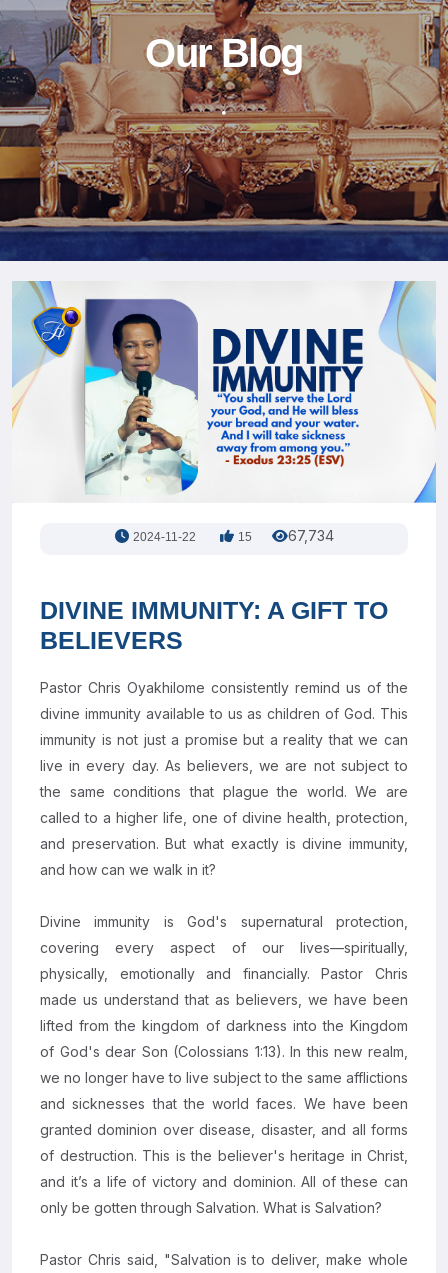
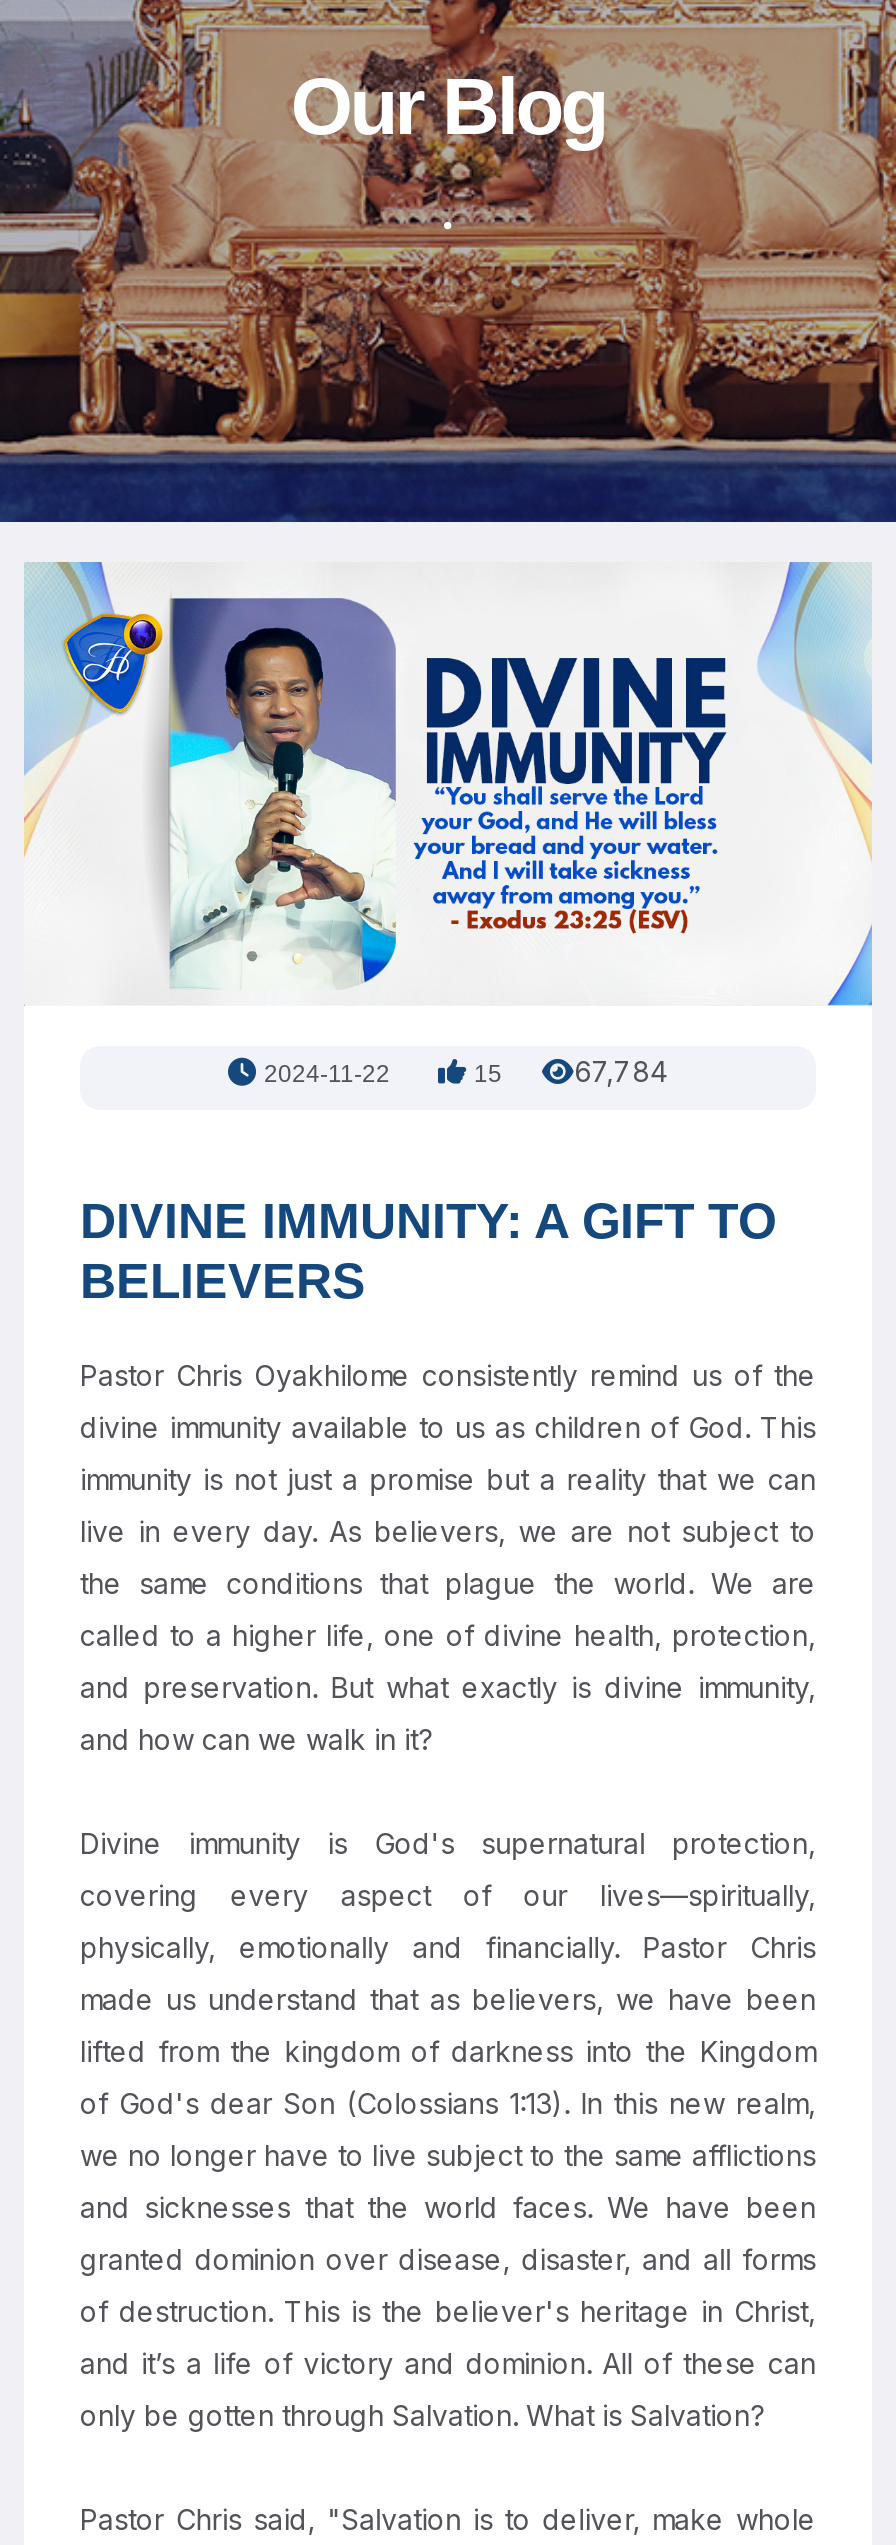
[287,527,333,544] 67,734 -> [574,1054,668,1088] 67,784

